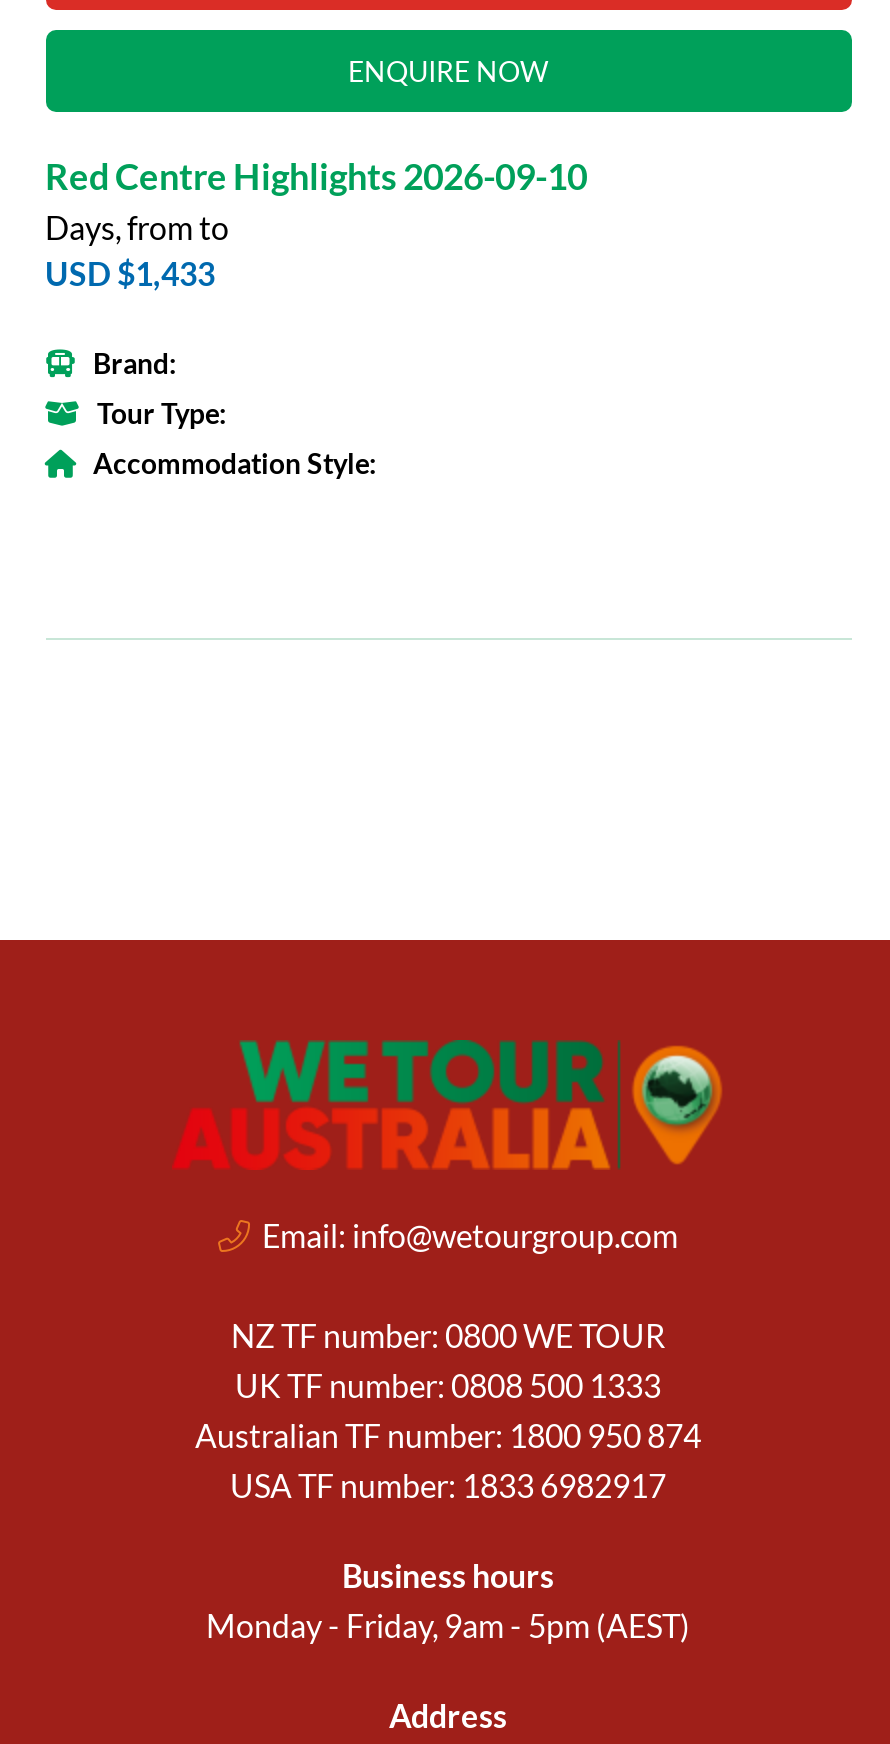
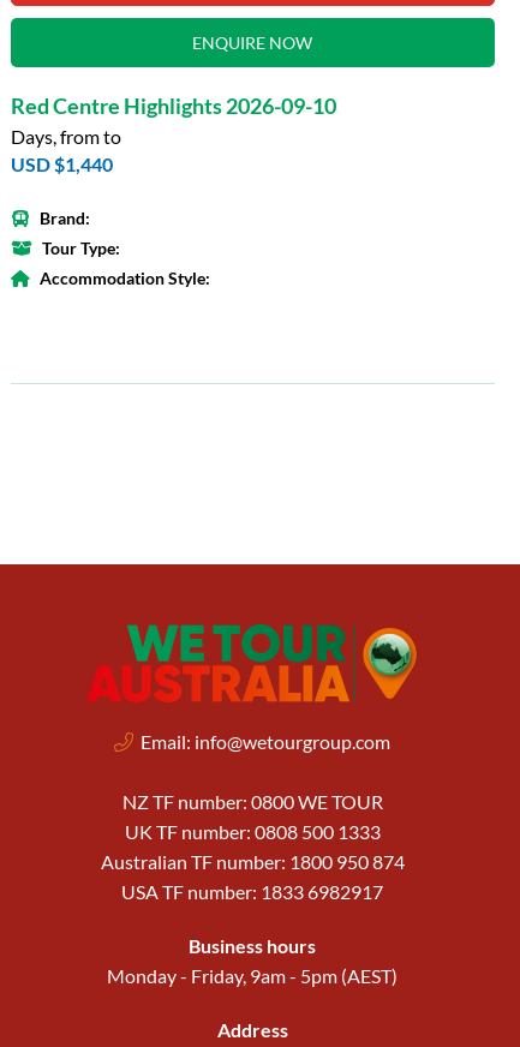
[45,253,215,291] USD $1,433 -> [10,152,112,175] USD $1,440

